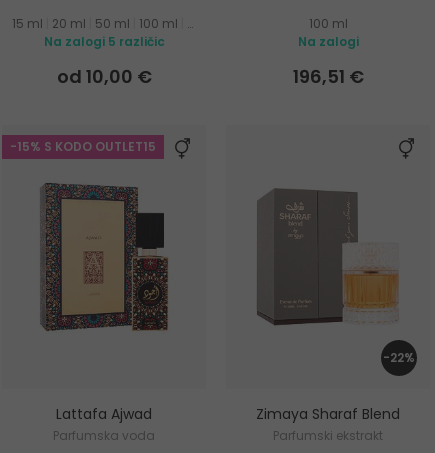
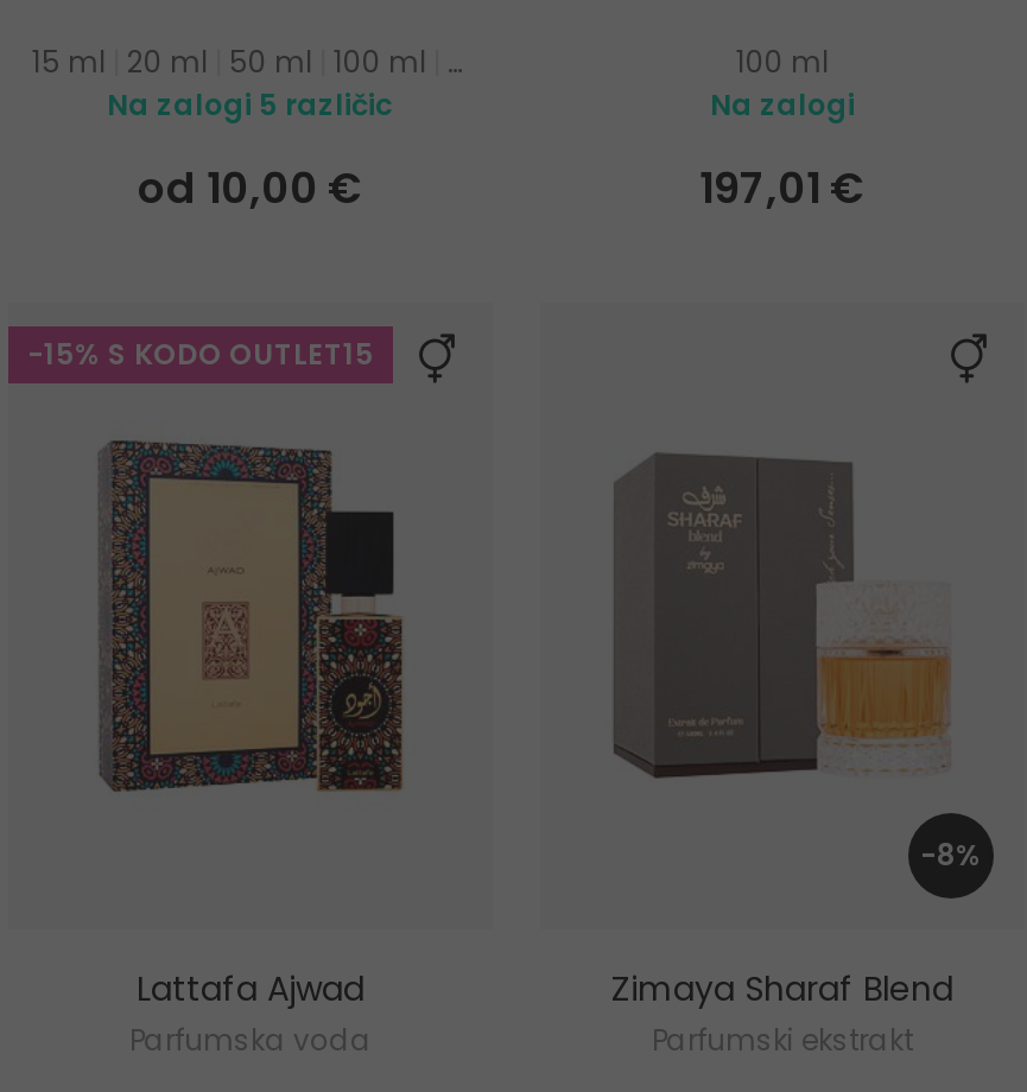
[292,64,363,89] 196,51 € -> [699,159,866,218] 197,01 €
[383,349,415,366] -22% -> [920,835,982,876] -8%

